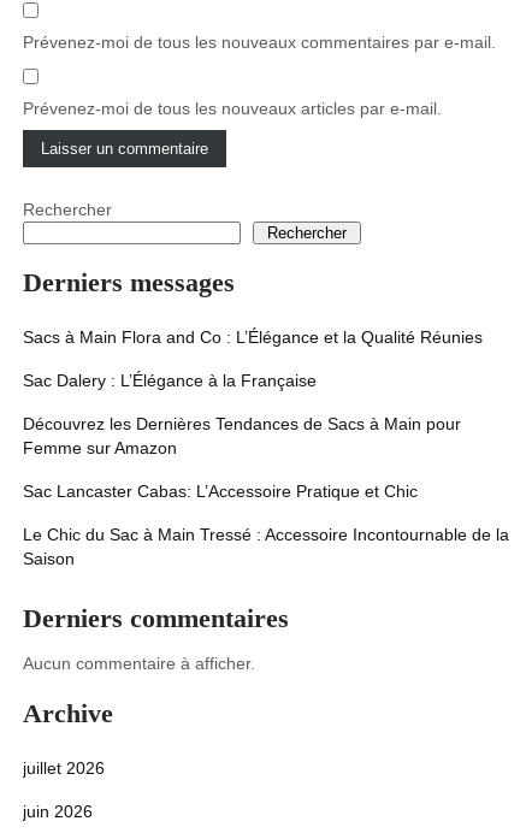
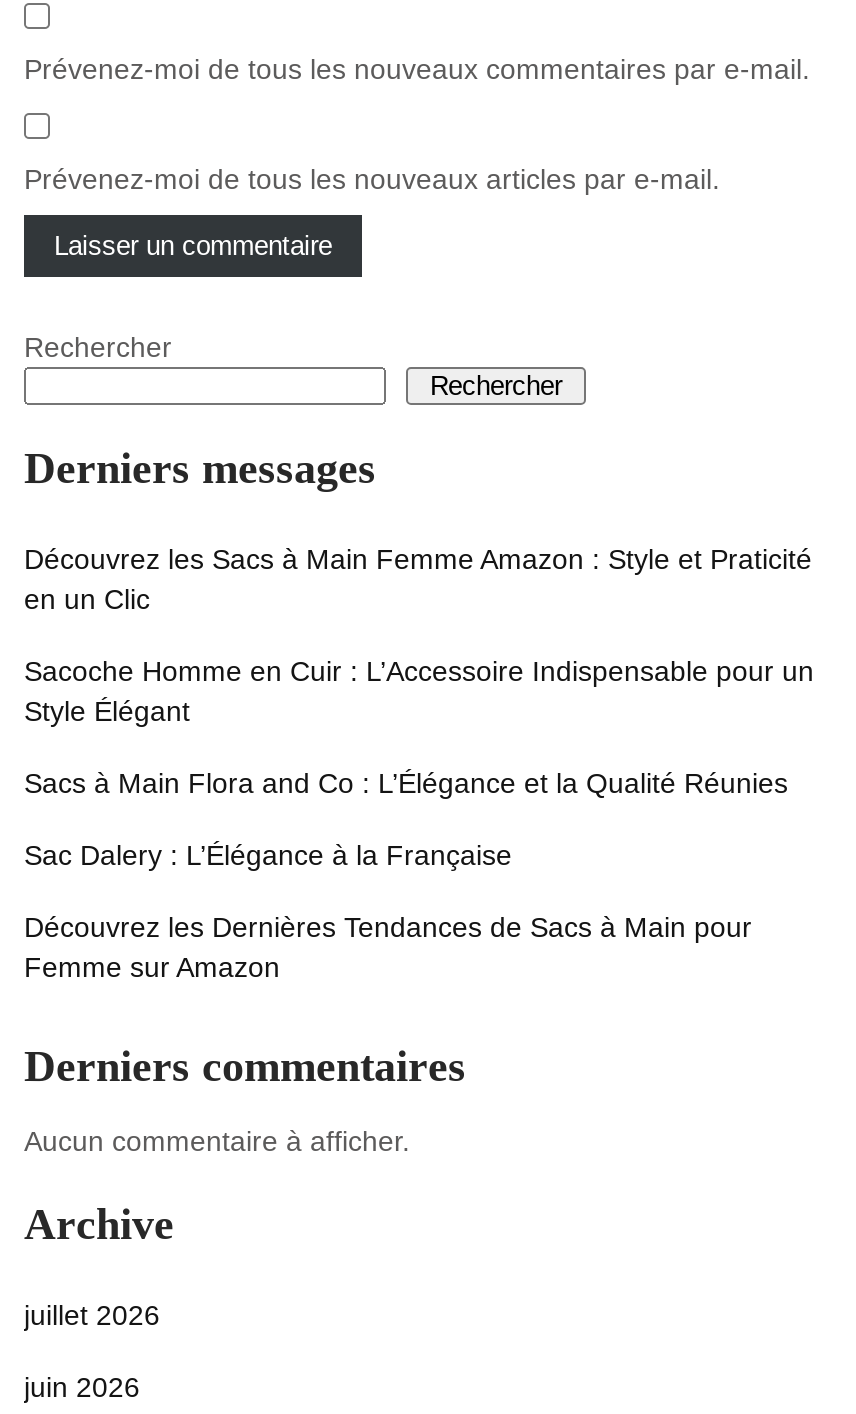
none -> [24,543,814,727] Découvrez les Sacs à Main Femme Amazon : Style et Praticité | en un Clic | Sacoche Homme en Cuir : L’Accessoire Indispensable pour un | Style Élégant
moved [23,327,483,457] -> [24,767,788,983]: Sacs à Main Flora and Co : L’Élégance et la Qualité Réunies | Sac Dalery : L’Élégance à la Française | Découvrez les Dernières Tendances de Sacs à Main pour | Femme sur Amazon
[23,482,509,568] Sac Lancaster Cabas: L’Accessoire Pratique et Chic | Le Chic du Sac à Main Tressé : Accessoire Incontournable de la | Saison -> none

